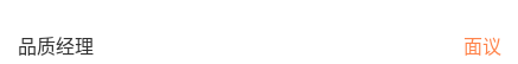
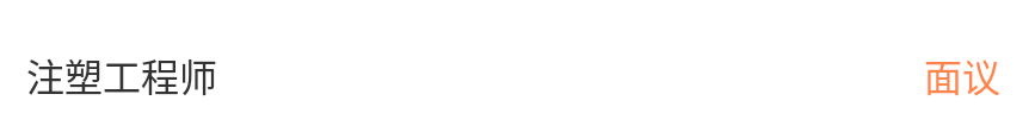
[18,32,94,59] 品质经理 -> [26,49,217,103] 注塑工程师

